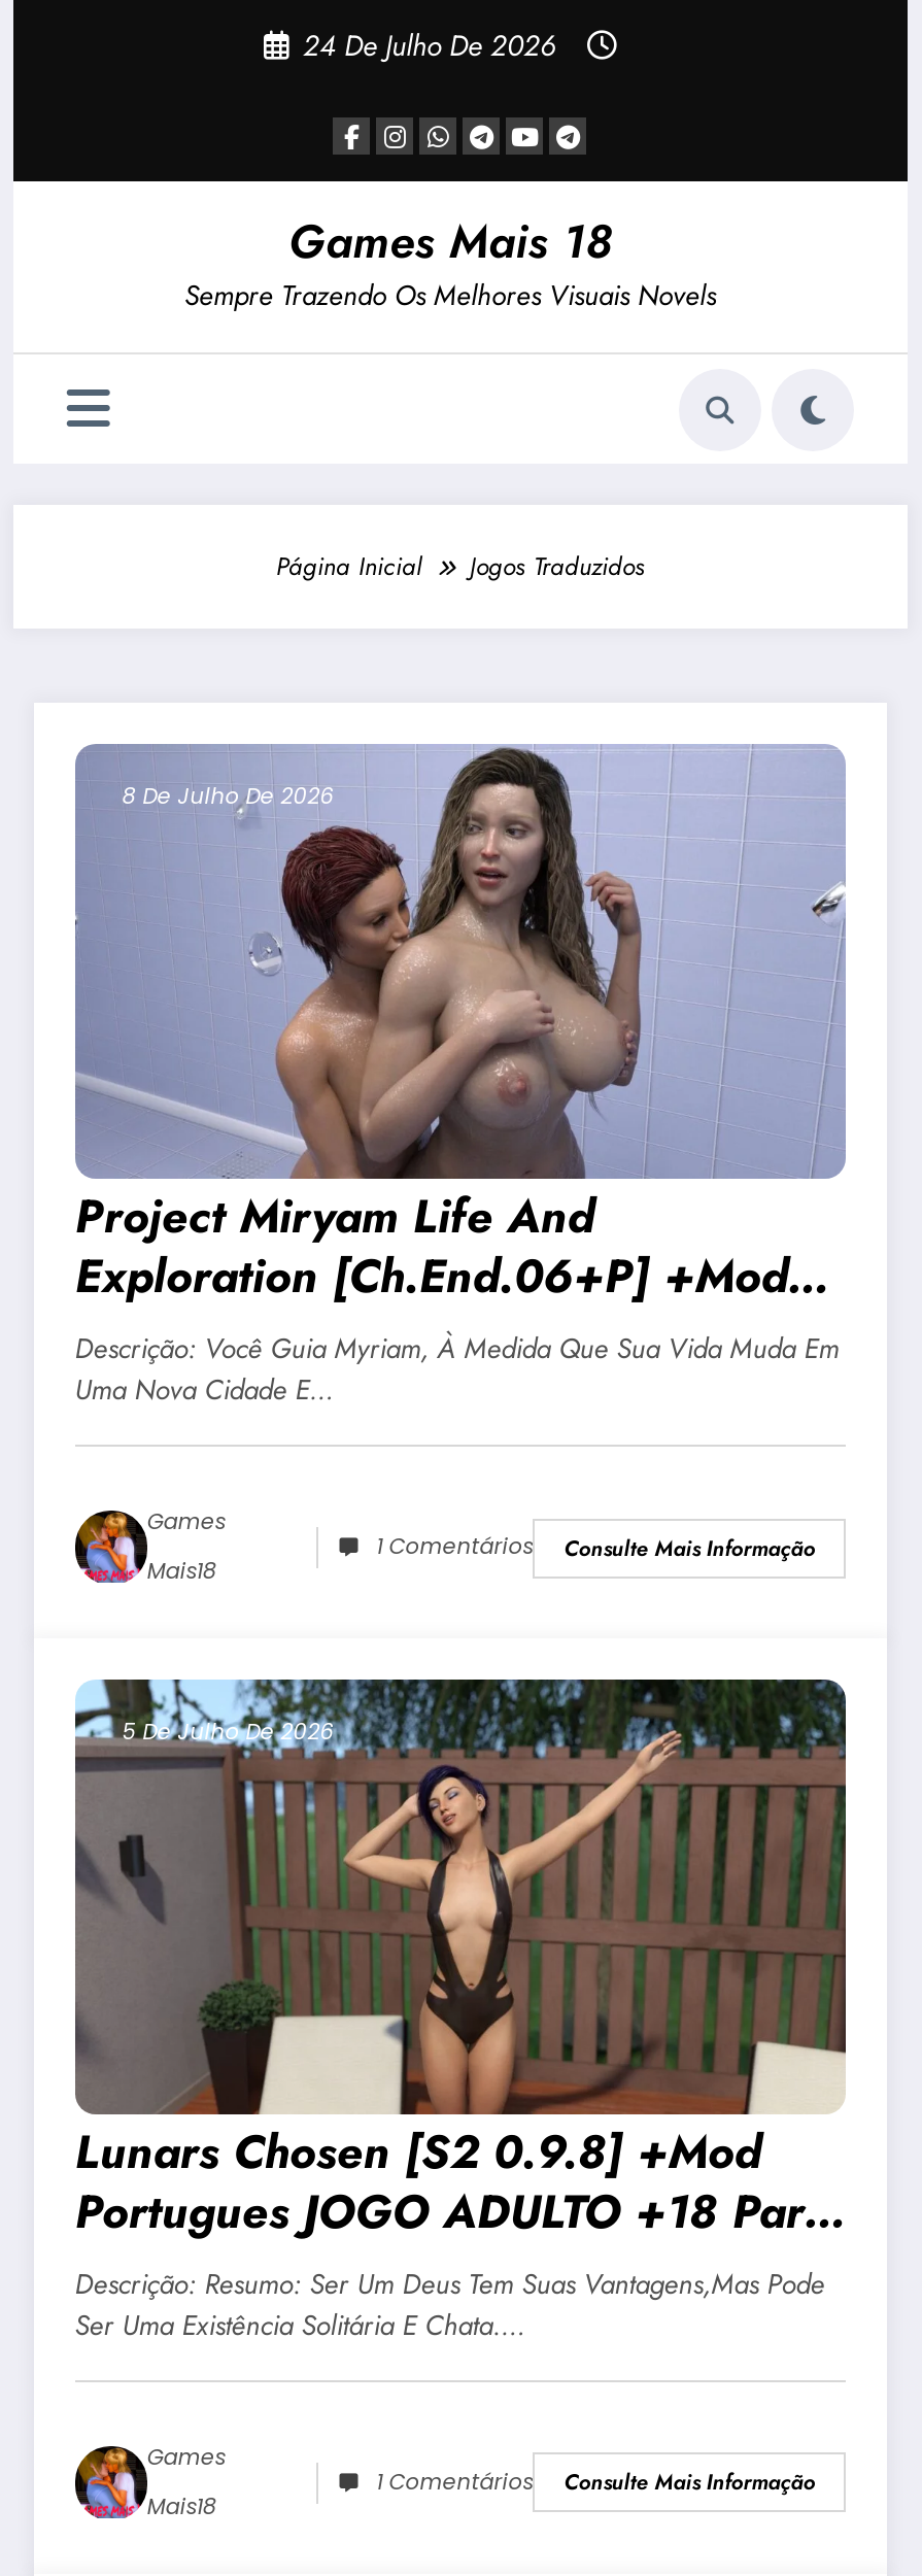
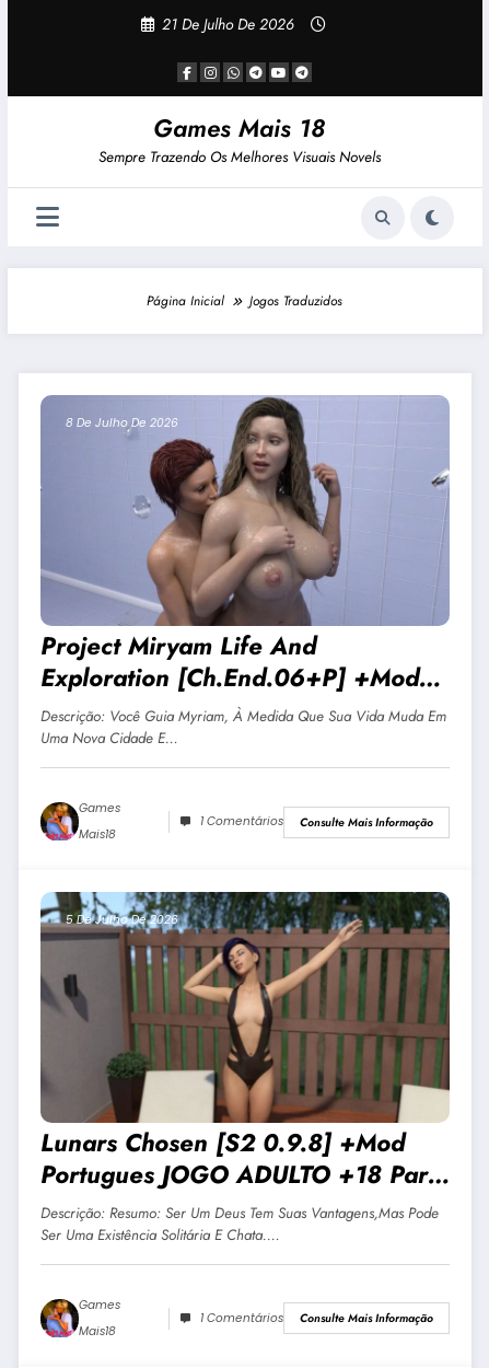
[303,25,556,66] 24 De Julho De 2026 -> [162,13,295,35] 21 De Julho De 2026

